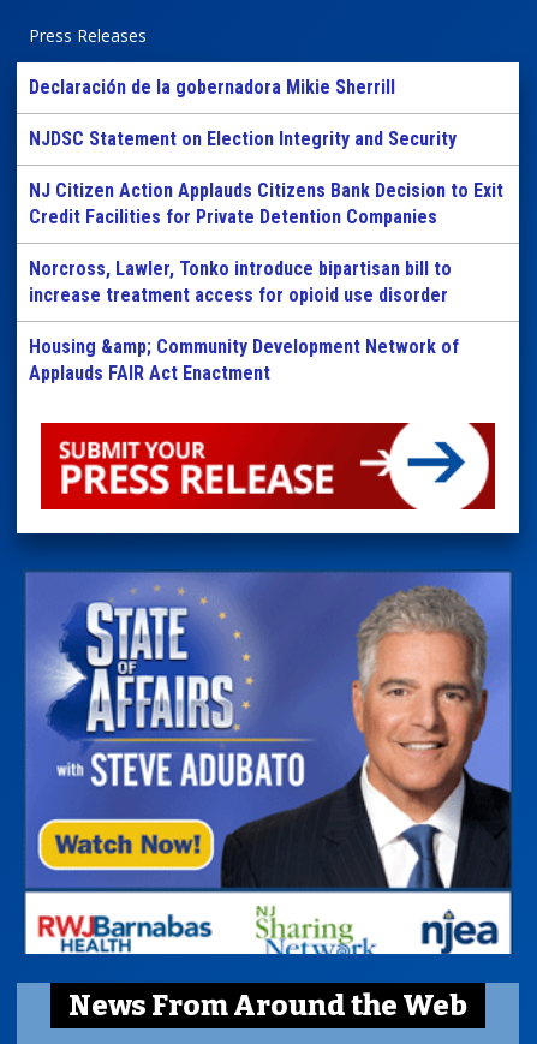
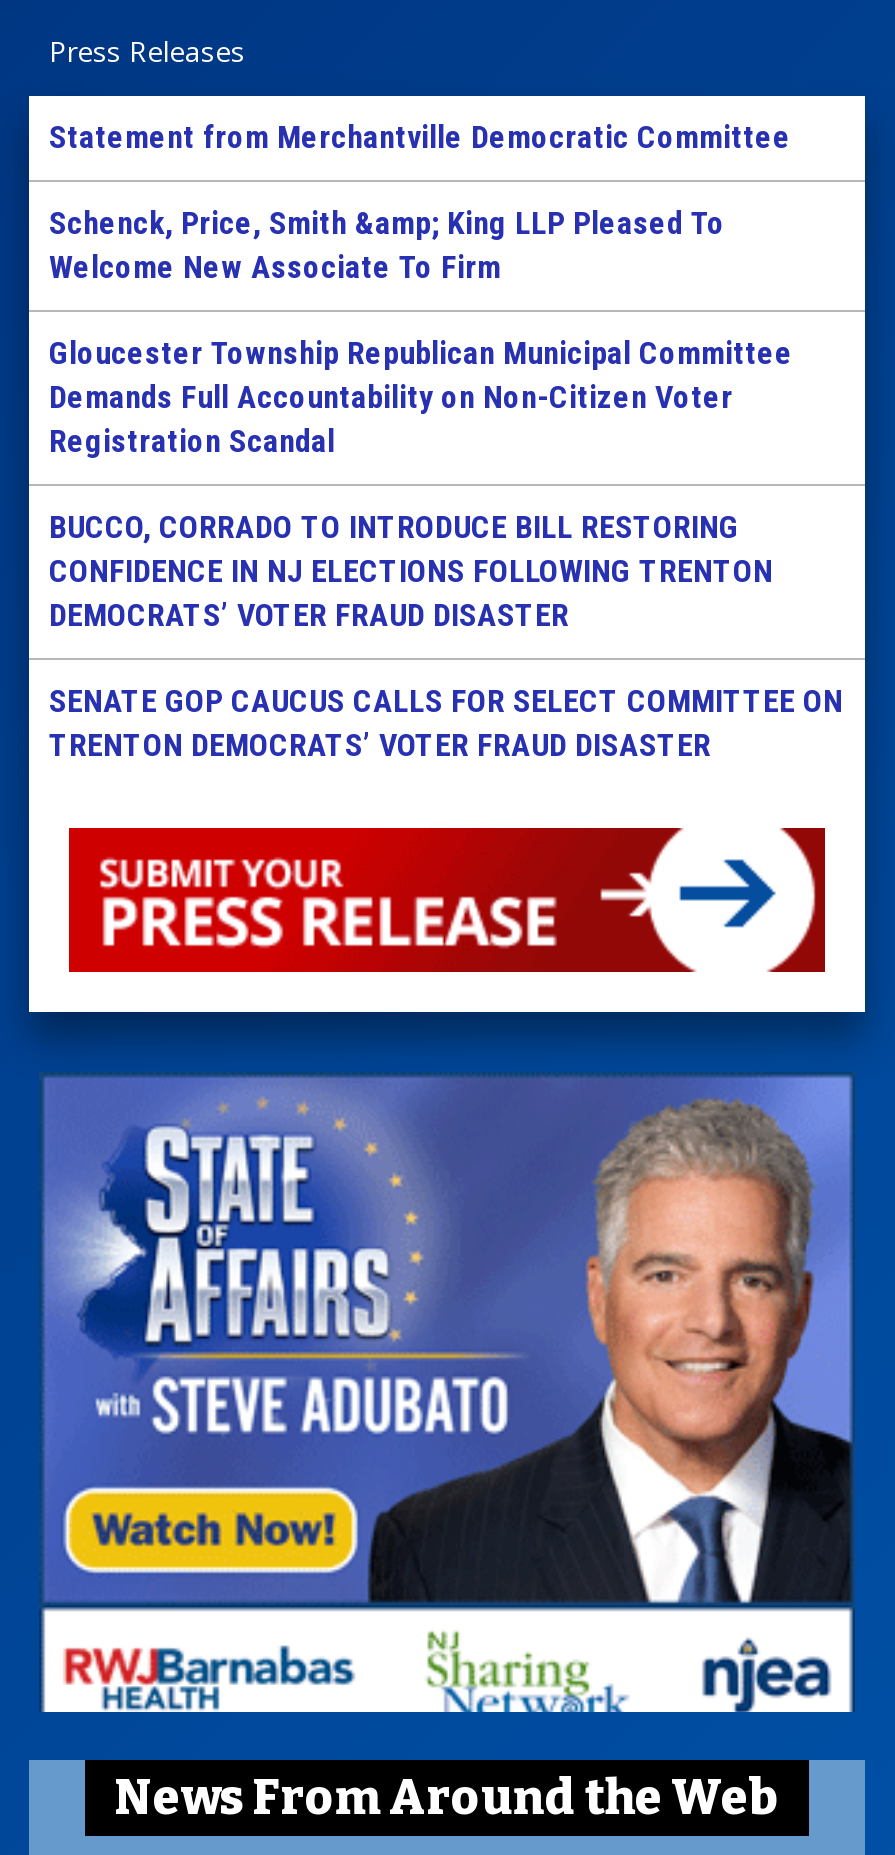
[29,76,395,99] Declaración de la gobernadora Mikie Sherrill -> [49,119,791,157] Statement from Merchantville Democratic Committee
[29,128,457,151] NJDSC Statement on Election Integrity and Security -> [49,205,725,287] Schenck, Price, Smith &amp; King LLP Pleased To | Welcome New Associate To Firm
[29,179,503,229] NJ Citizen Action Applauds Citizens Bank Decision to Exit | Credit Facilities for Private Detention Companies -> [49,335,793,461] Gloucester Township Republican Municipal Committee | Demands Full Accountability on Non-Citizen Voter | Registration Scandal
[29,258,452,307] Norcross, Lawler, Tonko introduce bipartisan bill to | increase treatment access for opioid use disorder -> [49,509,773,635] BUCCO, CORRADO TO INTRODUCE BILL RESTORING | CONFIDENCE IN NJ ELECTIONS FOLLOWING TRENTON | DEMOCRATS’ VOTER FRAUD DISASTER
[29,336,459,385] Housing &amp; Community Development Network of | Applauds FAIR Act Enactment -> [49,683,843,765] SENATE GOP CAUCUS CALLS FOR SELECT COMMITTEE ON | TRENTON DEMOCRATS’ VOTER FRAUD DISASTER

